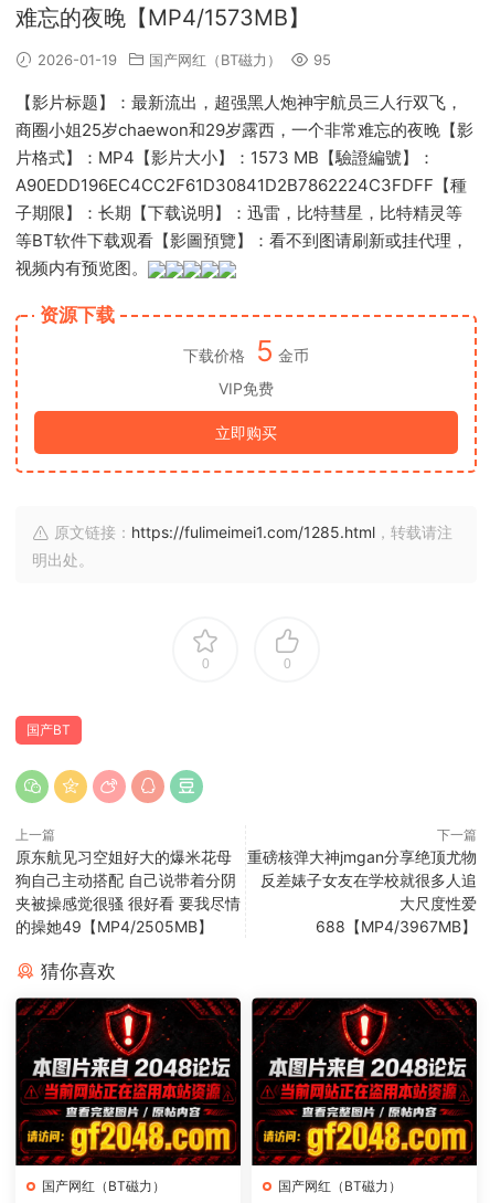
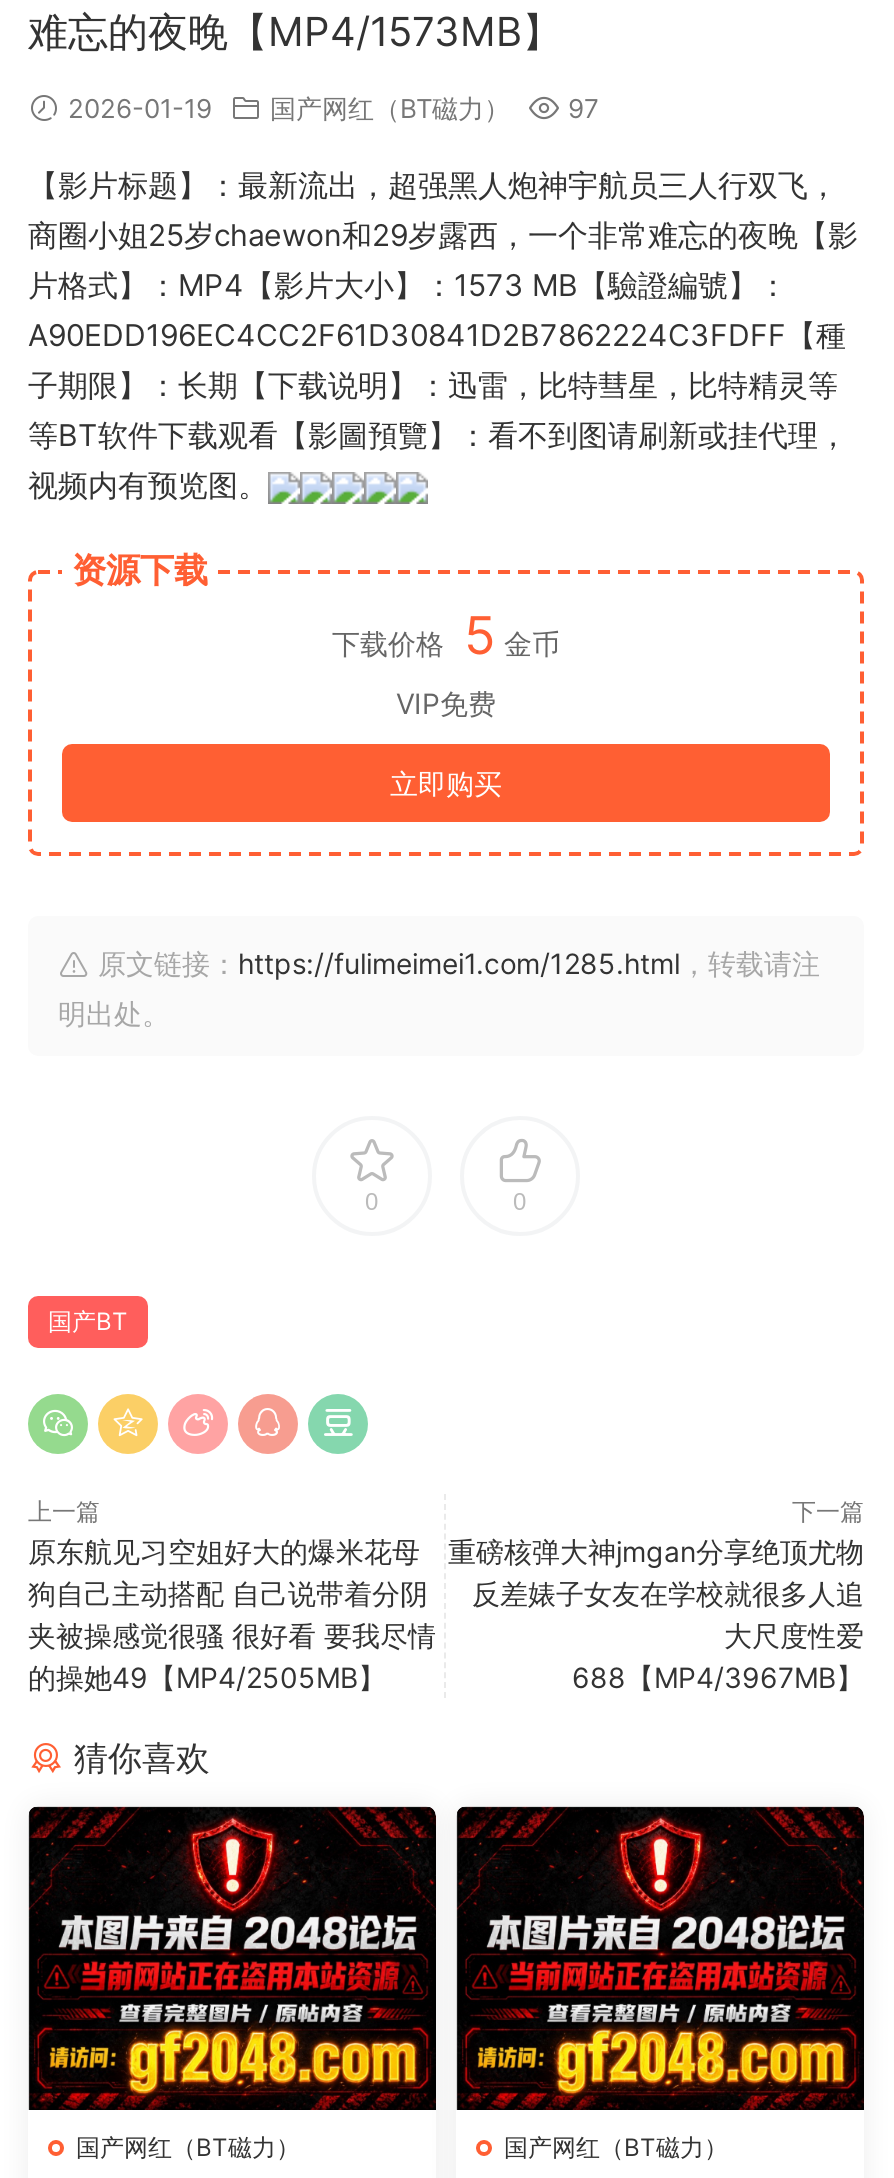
[33,51,331,68] 2026-01-19 国产网红（BT磁力） 95 -> [60,92,598,124] 2026-01-19 国产网红（BT磁力） 97

